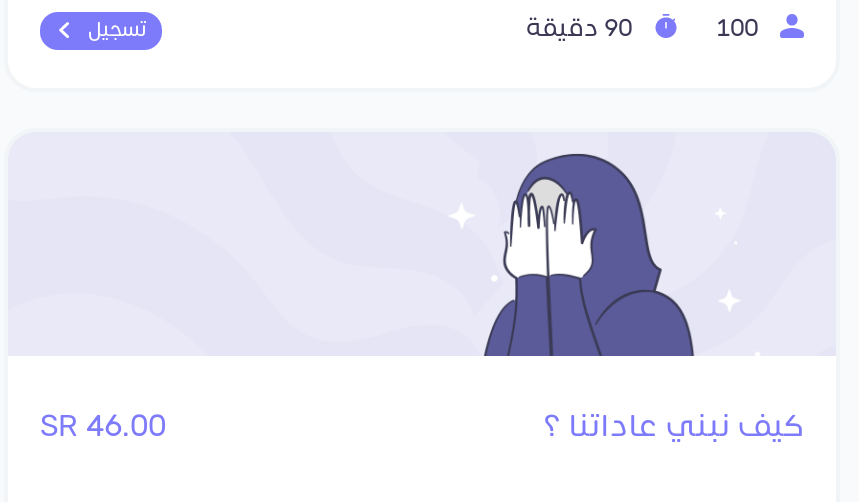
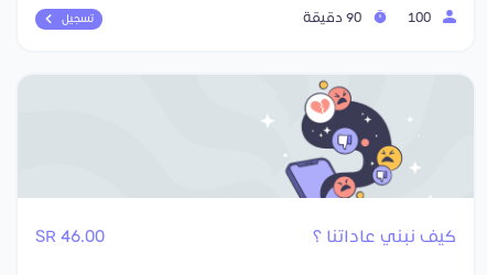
[482,142,708,358] [image] -> [281,79,404,199] [image]

